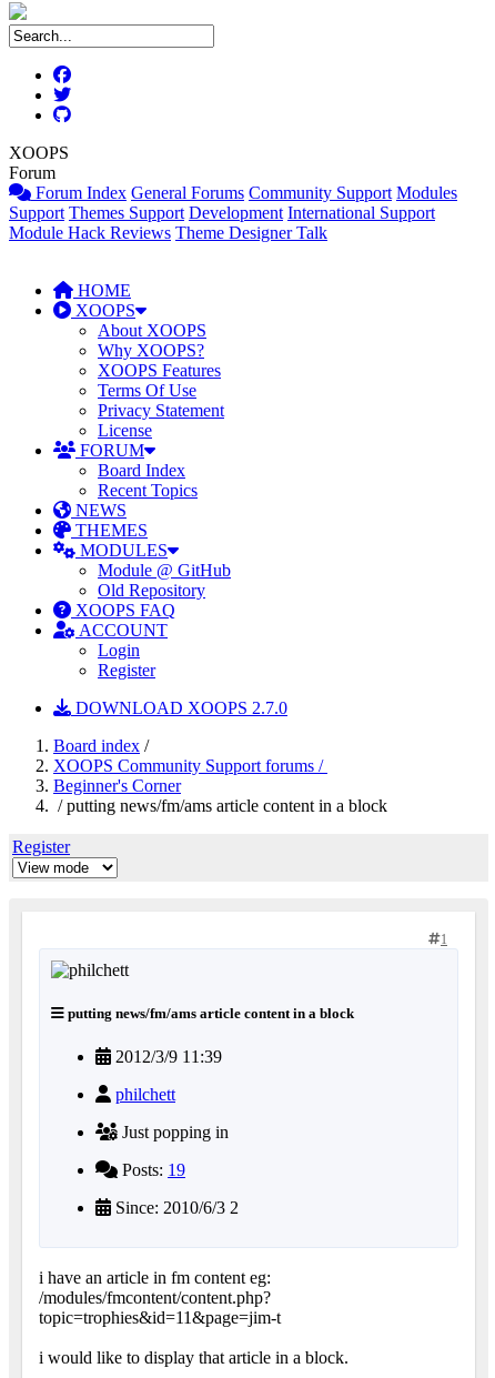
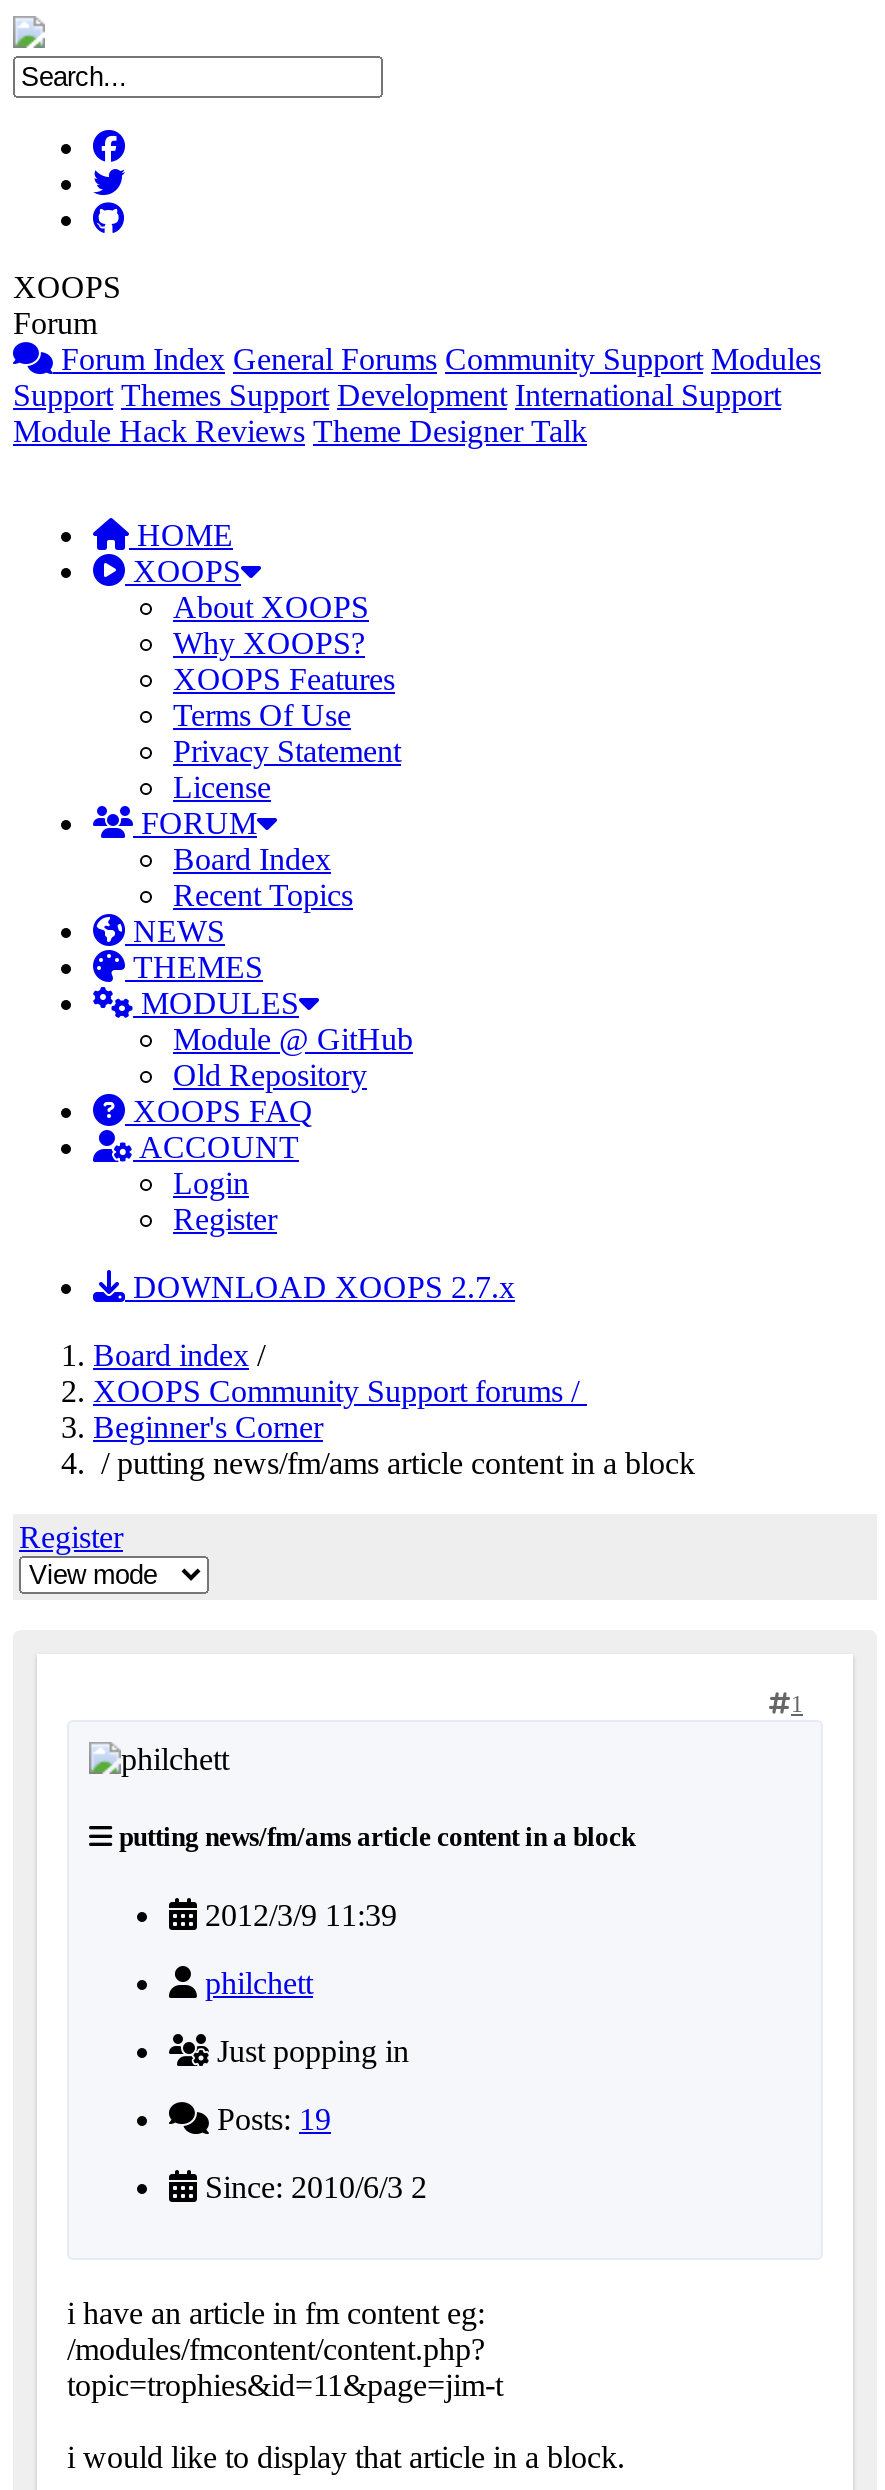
[71,698,287,717] DOWNLOAD XOOPS 2.7.0 -> [125,1270,515,1304] DOWNLOAD XOOPS 2.7.x

